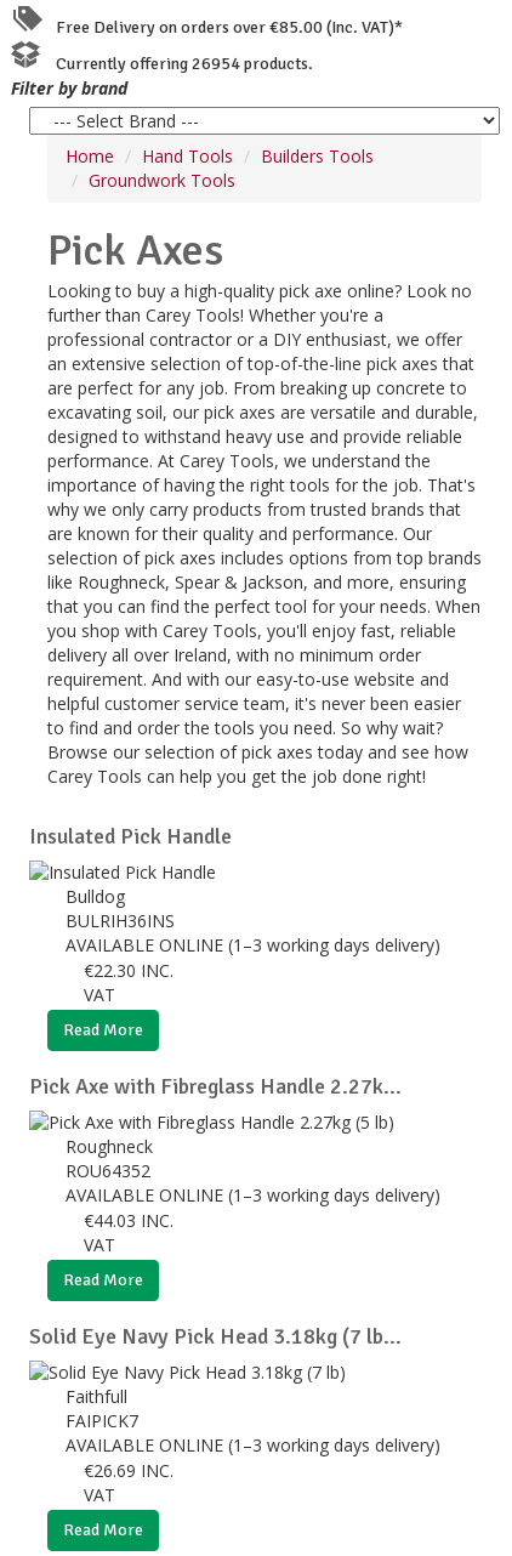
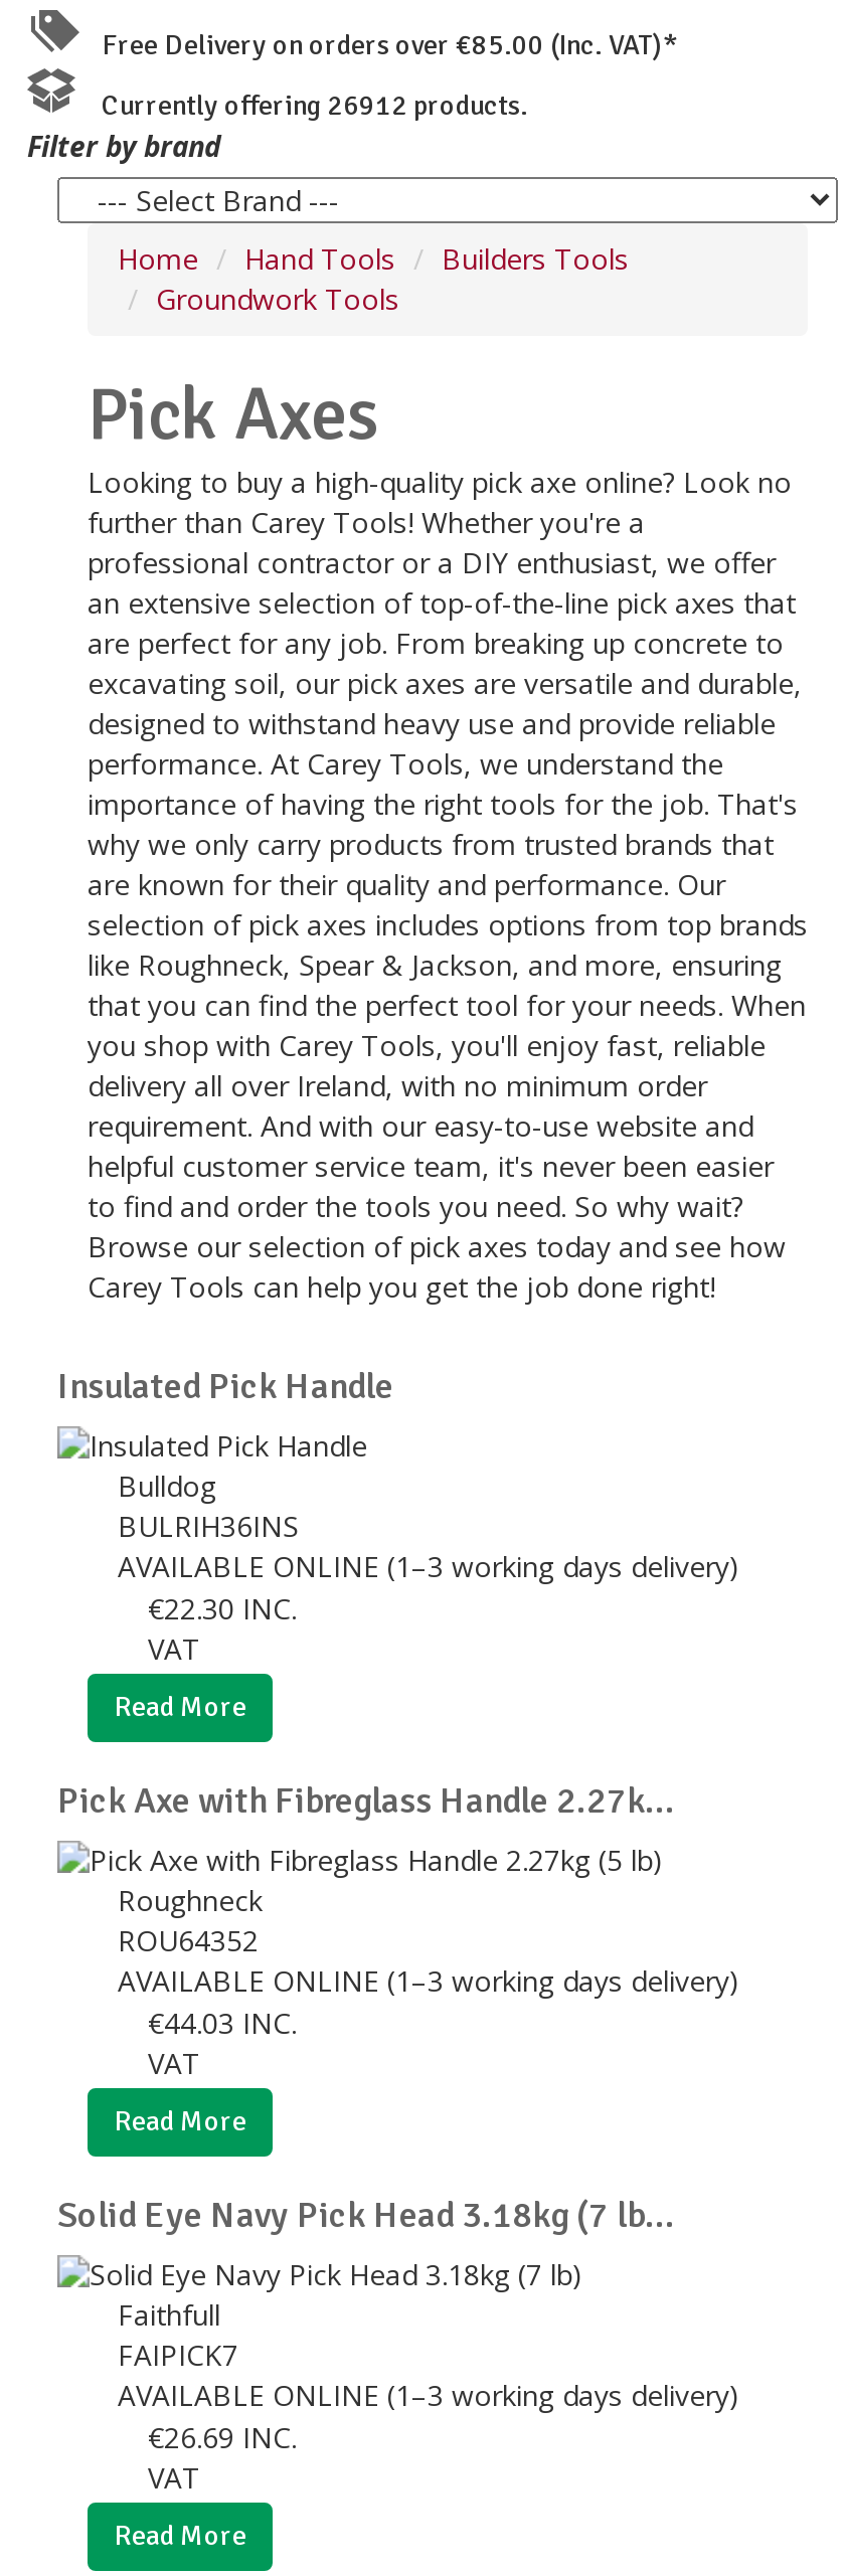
[45,53,313,74] Currently offering 26954 products. -> [83,88,528,123] Currently offering 26912 products.

